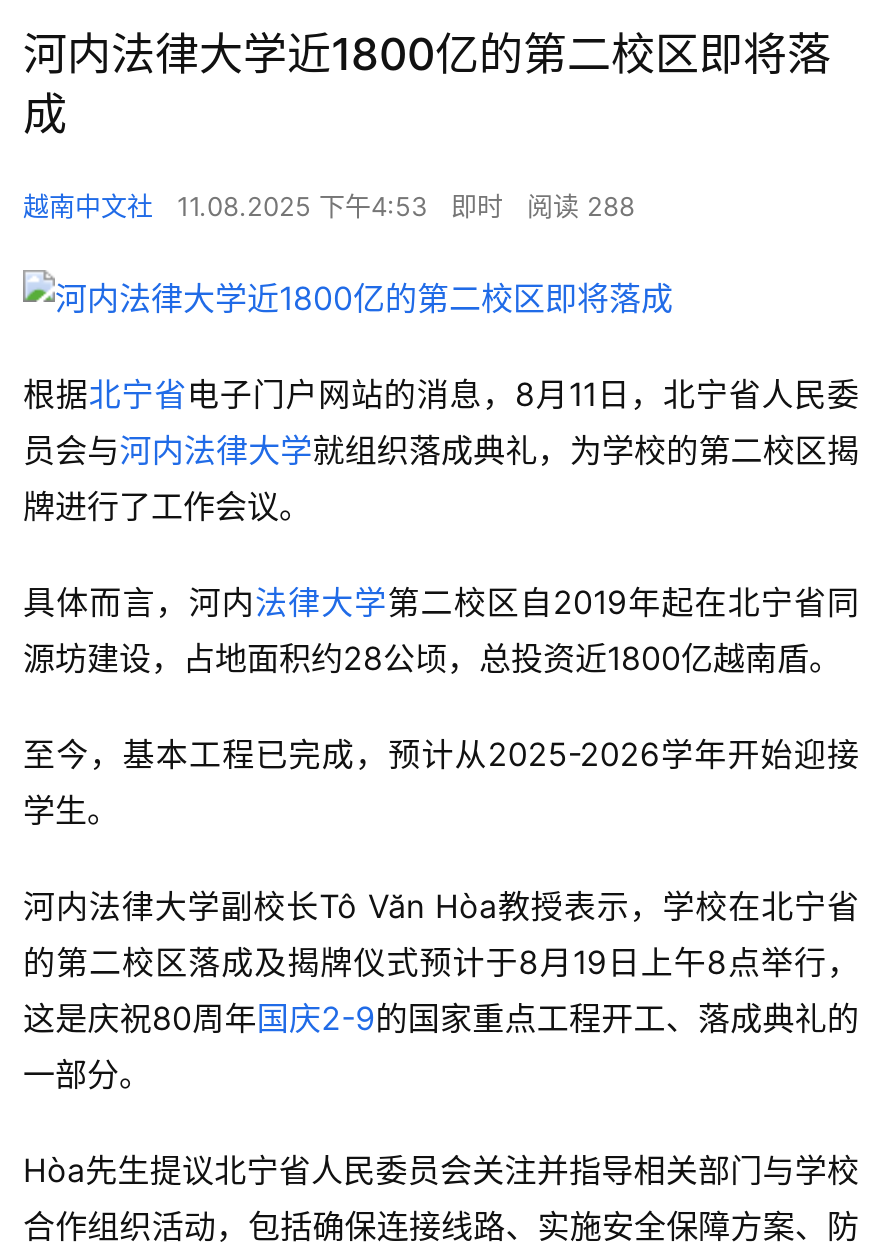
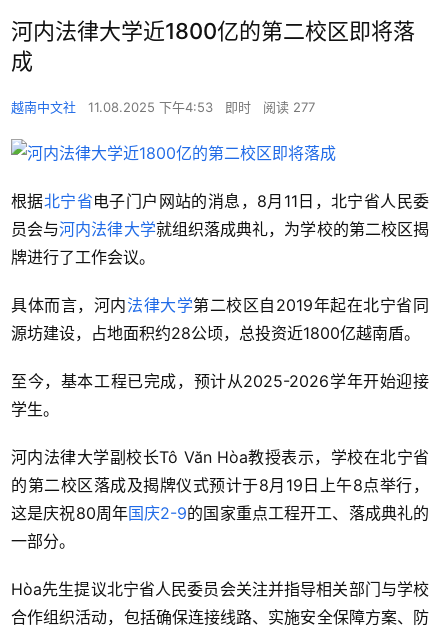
[527,190,635,222] 阅读 288 -> [263,99,315,115] 阅读 277

